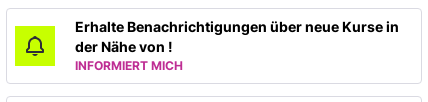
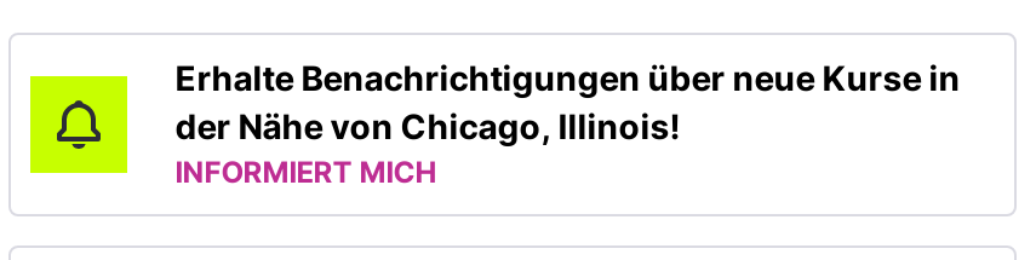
[75,38,173,55] der Nähe von ! -> [175,104,681,145] der Nähe von Chicago, Illinois!

